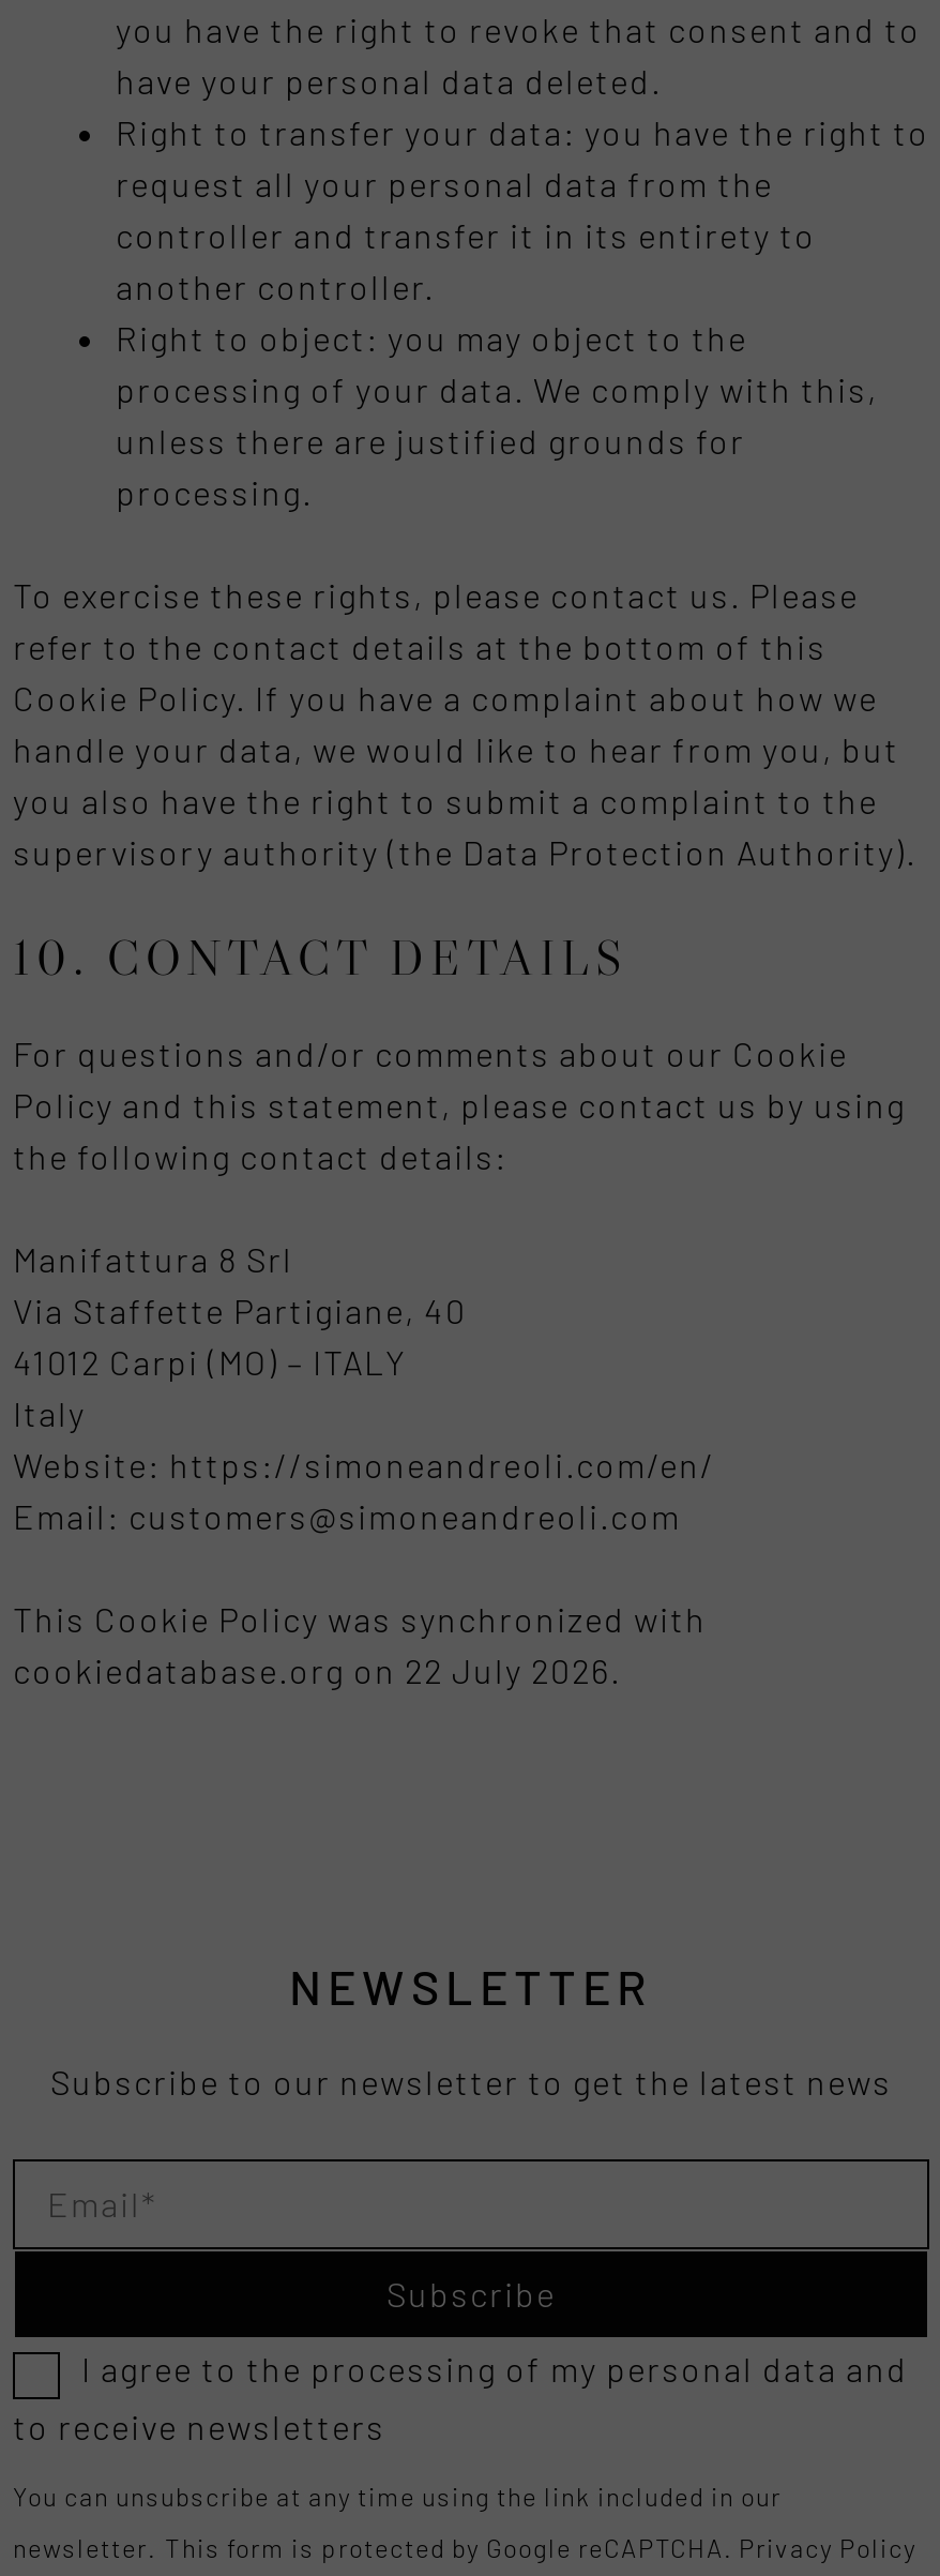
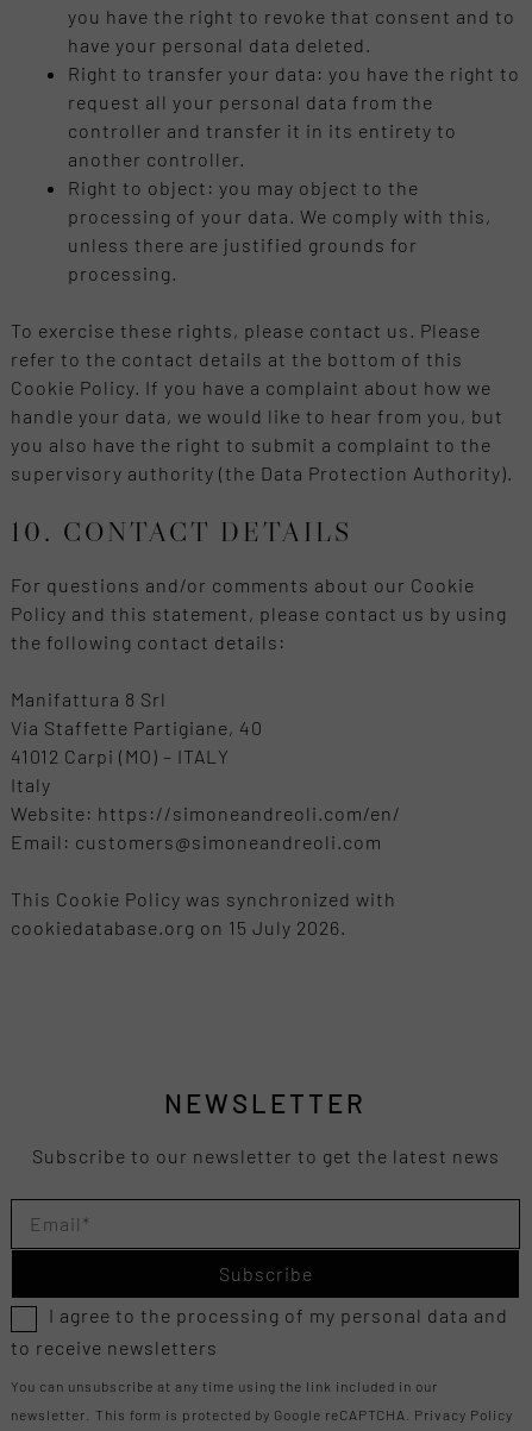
[13,1649,621,1690] cookiedatabase.org on 22 July 2026. -> [11,916,346,939] cookiedatabase.org on 15 July 2026.

